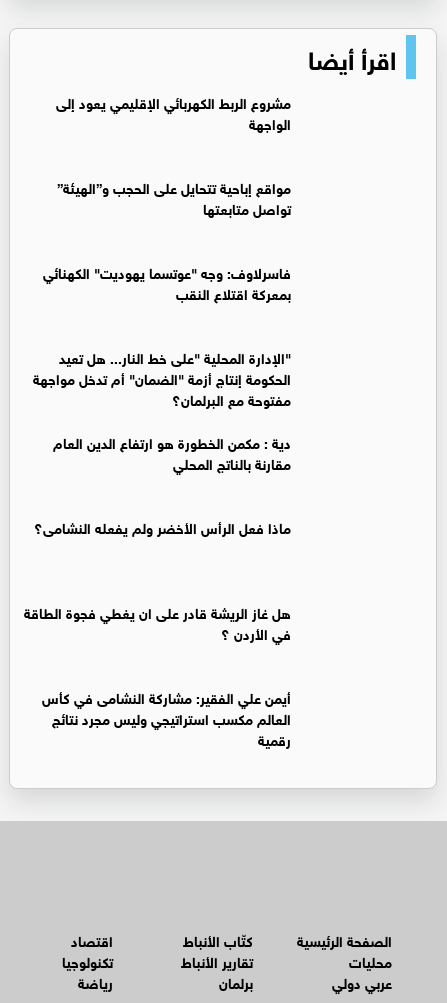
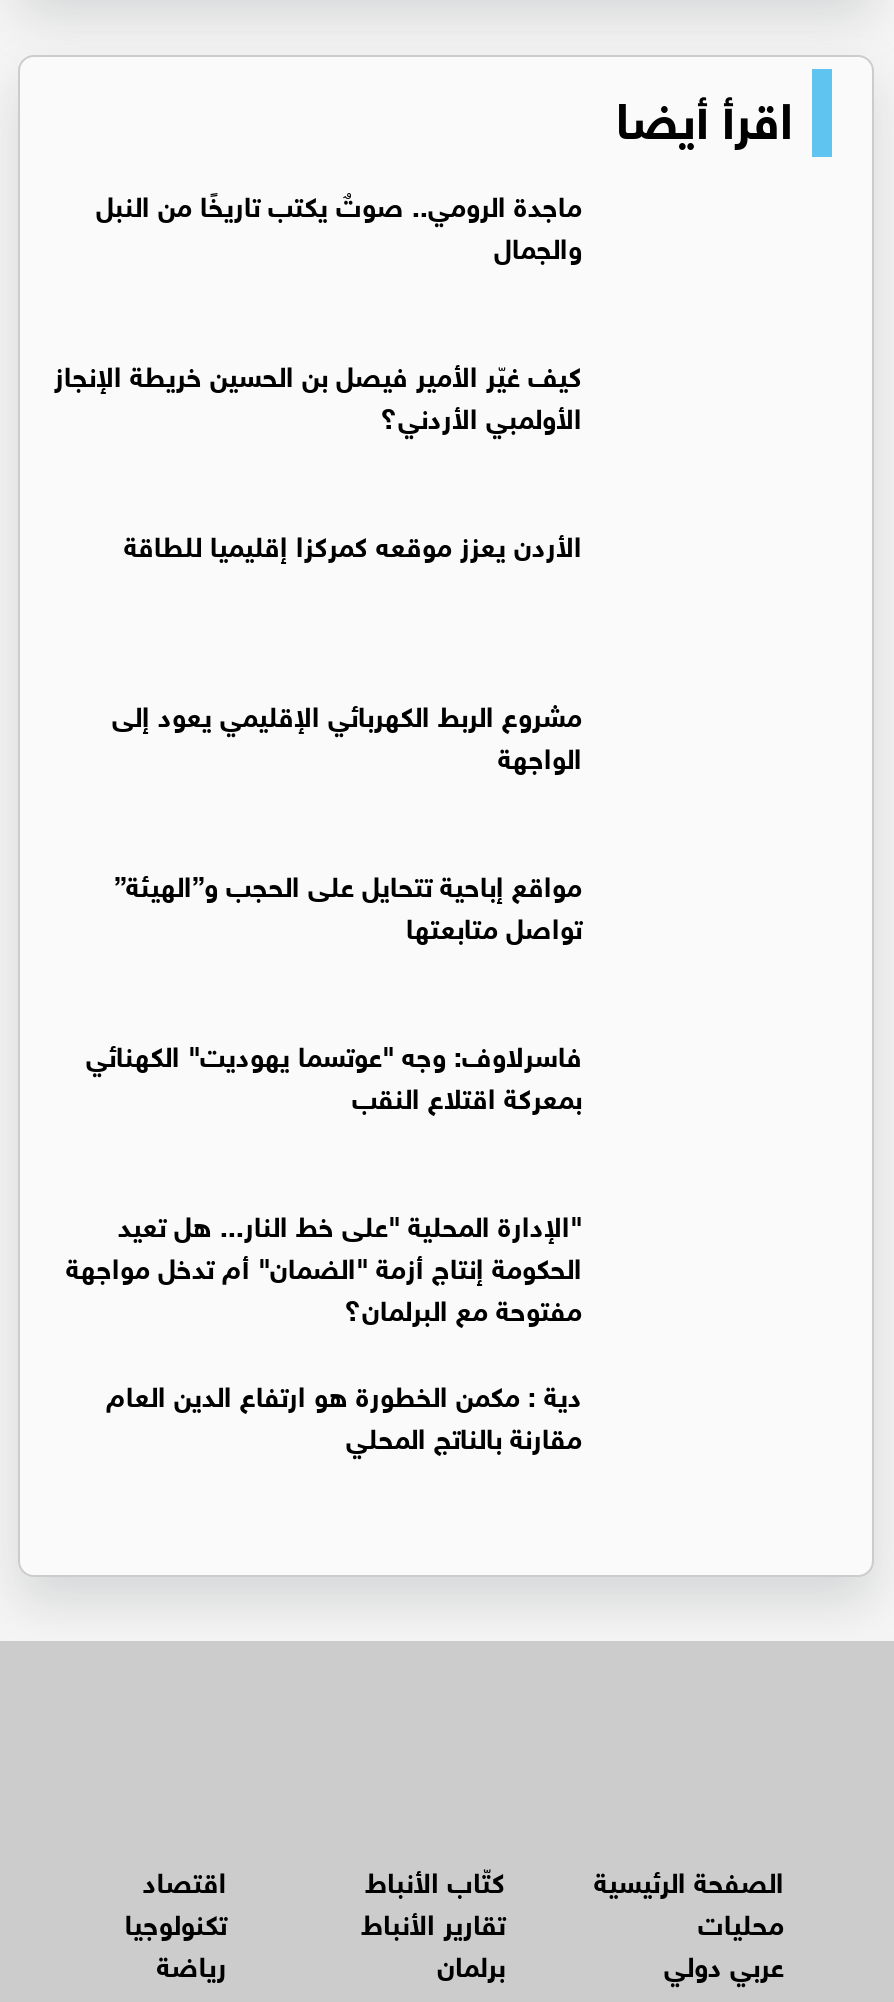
none -> [54,177,582,567] ماجدة الرومي.. صوتٌ يكتب تاريخًا من النبل | والجمال | كيف غيّر الأمير فيصل بن الحسين خريطة الإنجاز | الأولمبي الأردني؟ | الأردن يعزز موقعه كمركزا إقليميا للطاقة
moved [33,89,291,475] -> [66,687,582,1459]: مشروع الربط الكهربائي الإقليمي يعود إلى | الواجهة | مواقع إباحية تتحايل على الحجب و”الهيئة” | ... | دية : مكمن الخطورة هو ارتفاع الدين العام | مقارنة بالناتج المحلي
[24,514,291,751] ماذا فعل الرأس الأخضر ولم يفعله النشامى؟ | هل غاز الريشة قادر على ان يغطي فجوة الطاقة | في الأردن ؟ | أيمن علي الفقير: مشاركة النشامى في كأس | العالم مكسب استراتيجي وليس مجرد نتائج | رقمية -> none

